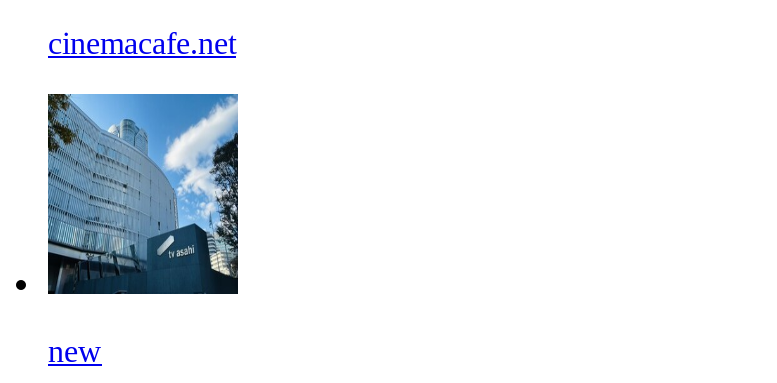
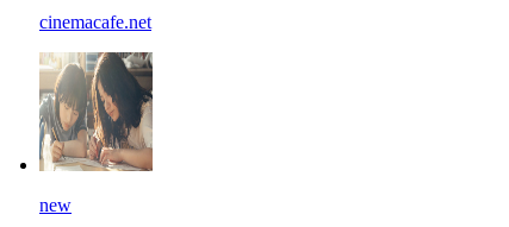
[46,92,240,296] [image] -> [38,51,154,172] [image]

